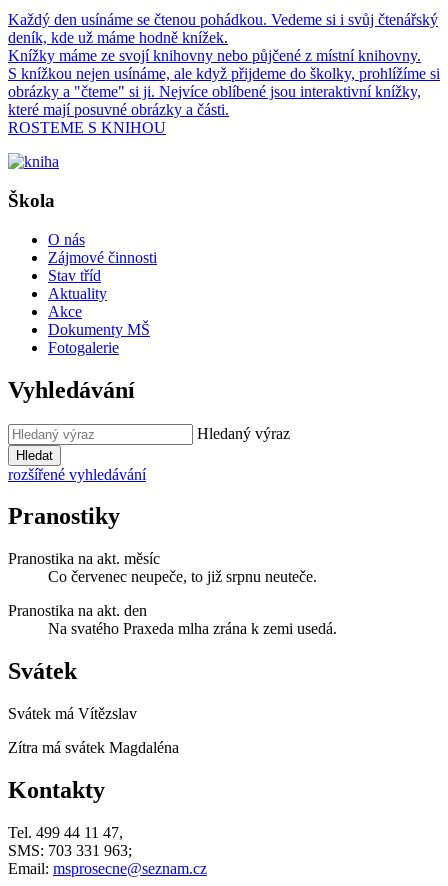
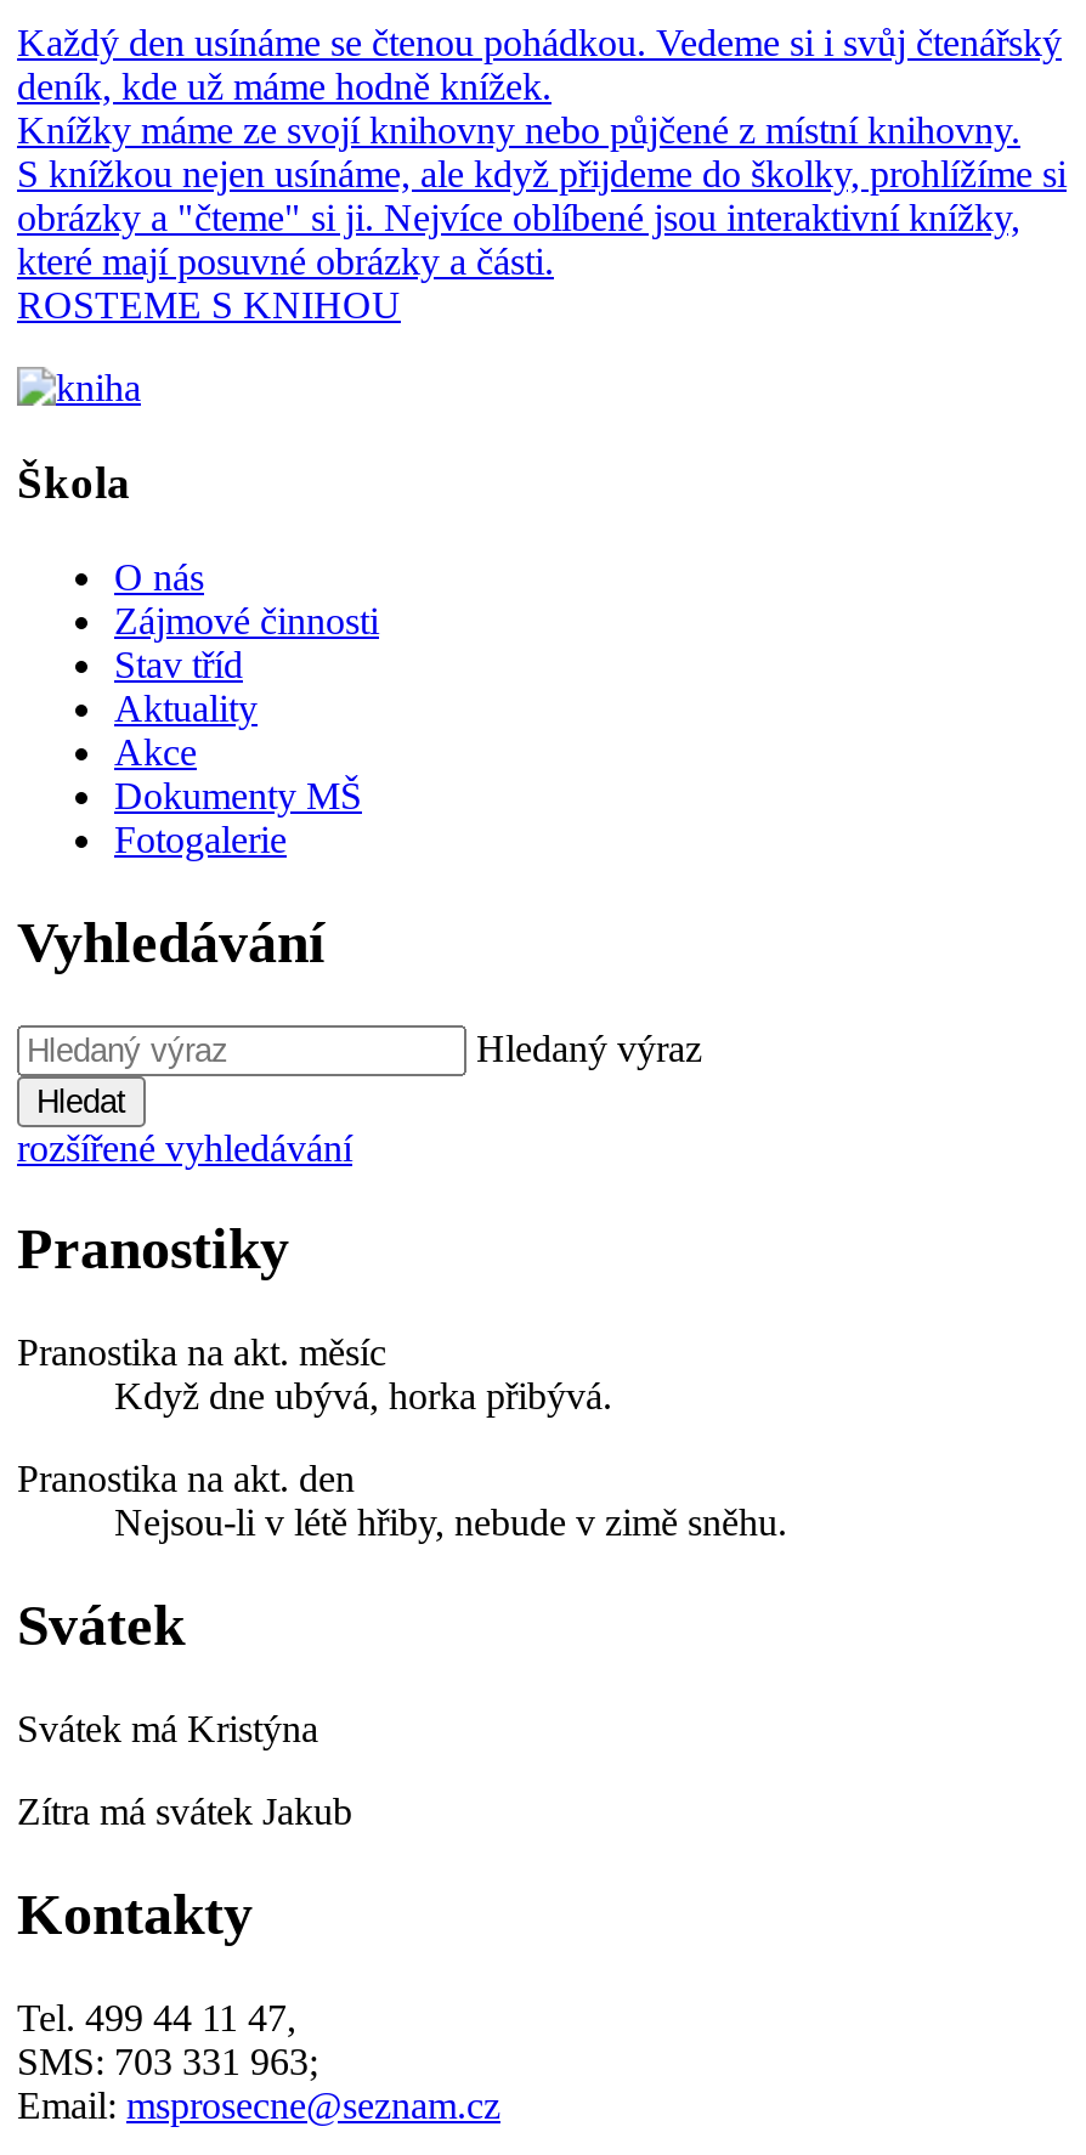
[48,568,317,585] Co červenec neupeče, to již srpnu neuteče. -> [114,1376,612,1417] Když dne ubývá, horka přibývá.
[48,620,337,637] Na svatého Praxeda mlha zrána k zemi usedá. -> [114,1502,787,1544] Nejsou-li v létě hřiby, nebude v zimě sněhu.
[8,705,137,722] Svátek má Vítězslav -> [17,1708,318,1750] Svátek má Kristýna
[8,739,179,756] Zítra má svátek Magdaléna -> [17,1791,352,1832] Zítra má svátek Jakub

